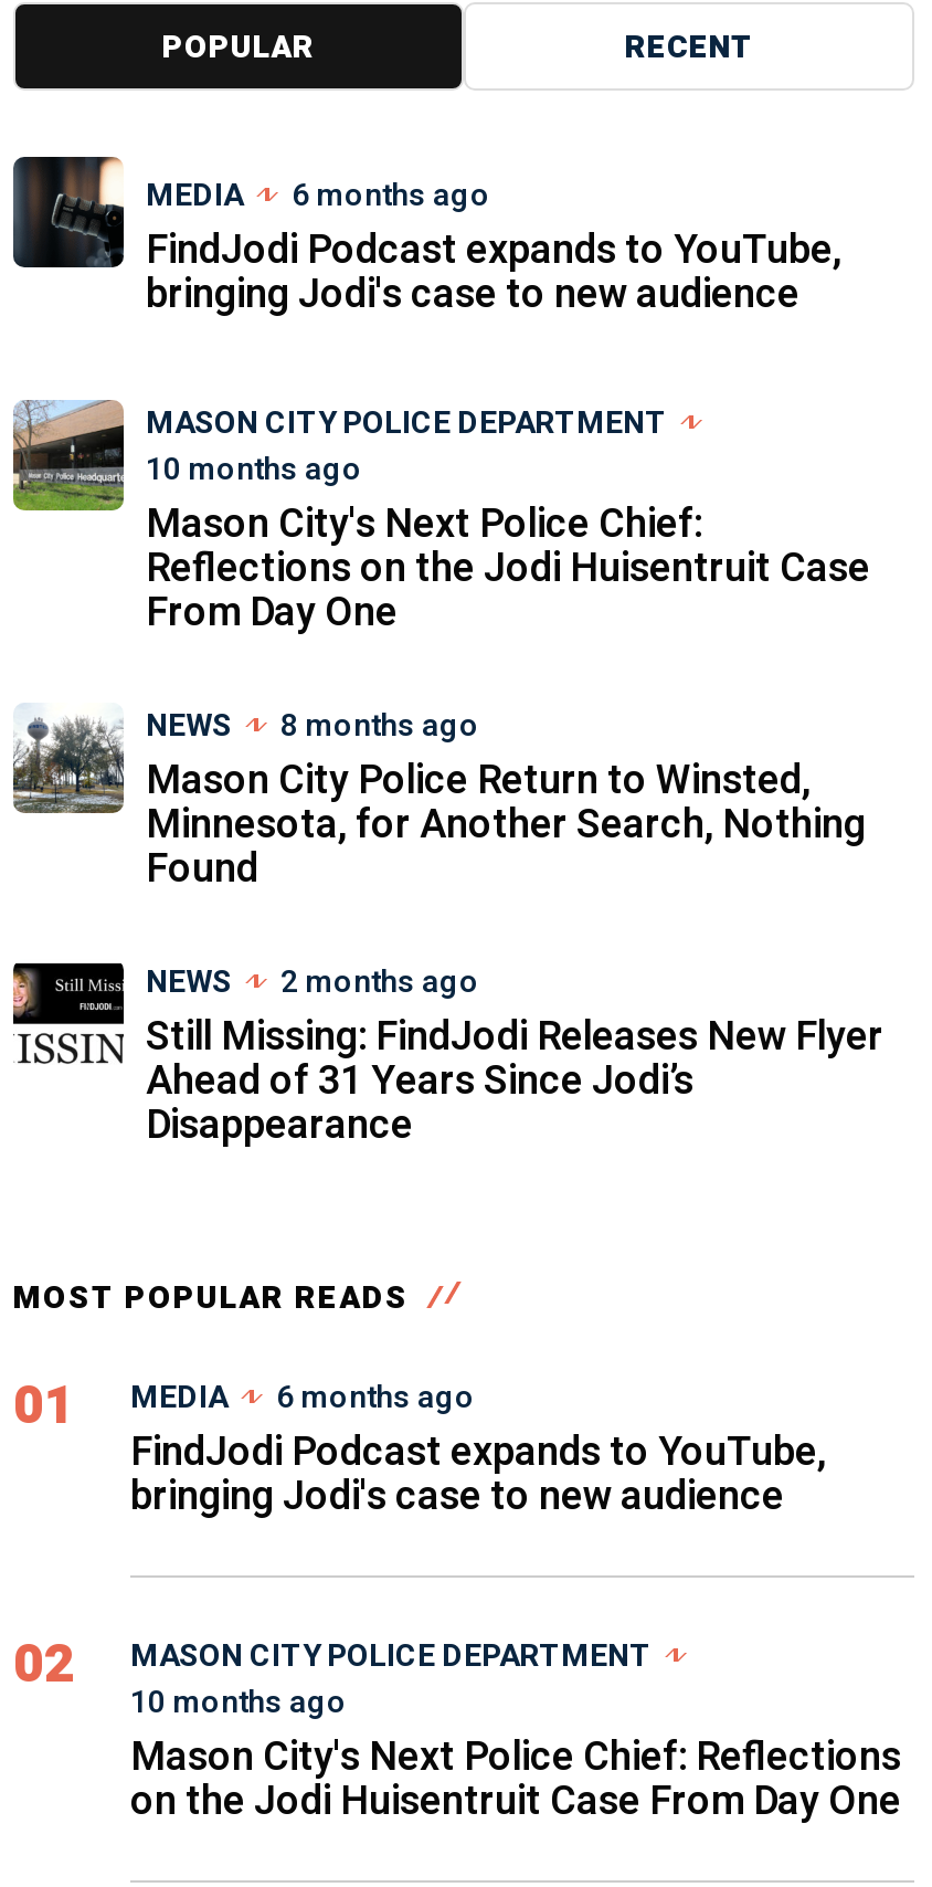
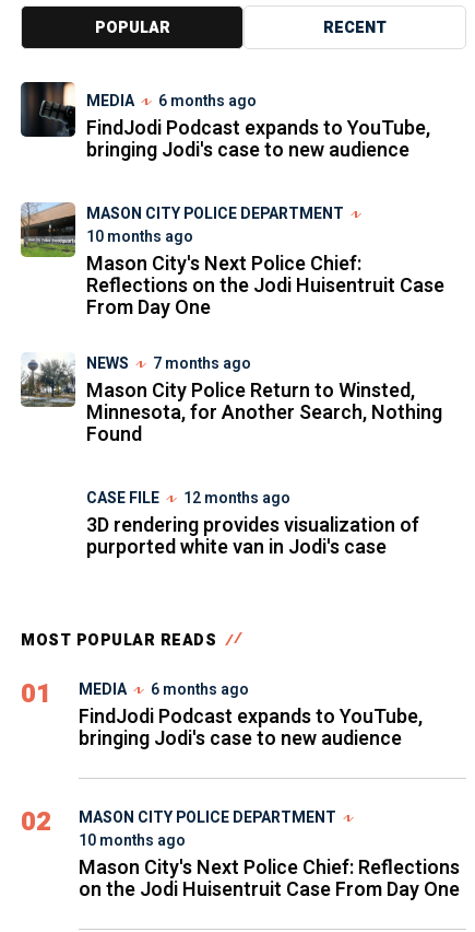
[146,703,479,749] NEWS 8 months ago -> [86,352,251,375] NEWS 7 months ago
[11,961,115,1065] [image] -> none
[146,959,883,1156] NEWS | 2 months ago | Still Missing: FindJodi Releases New Flyer | Ahead of 31 Years Since Jodi’s | Disappearance -> [86,487,419,562] CASE FILE | 12 months ago | 3D rendering provides visualization of | purported white van in Jodi's case

